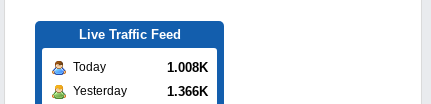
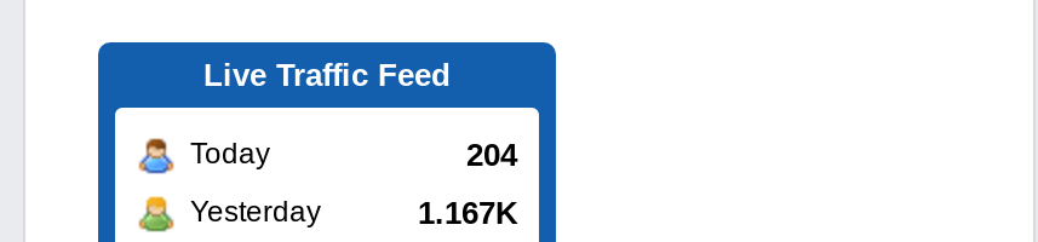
[167,60,208,75] 1.008K -> [466,137,517,174] 204
[167,84,208,99] 1.366K -> [418,195,517,232] 1.167K

